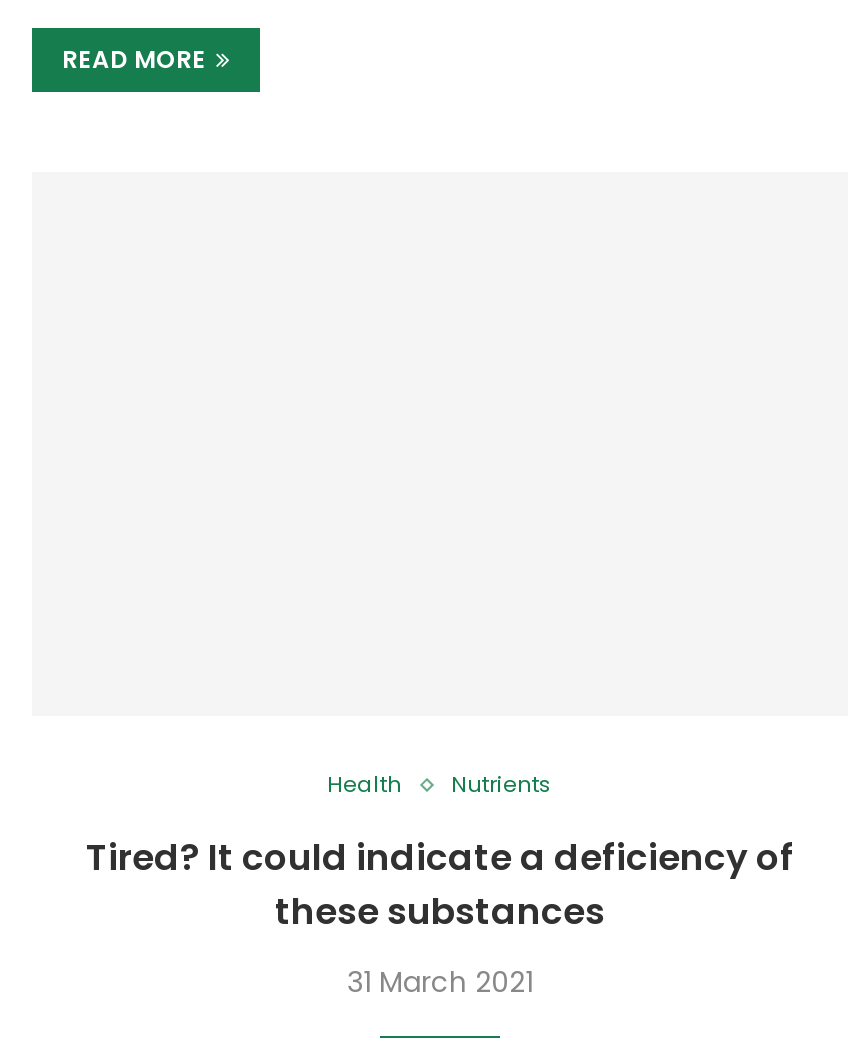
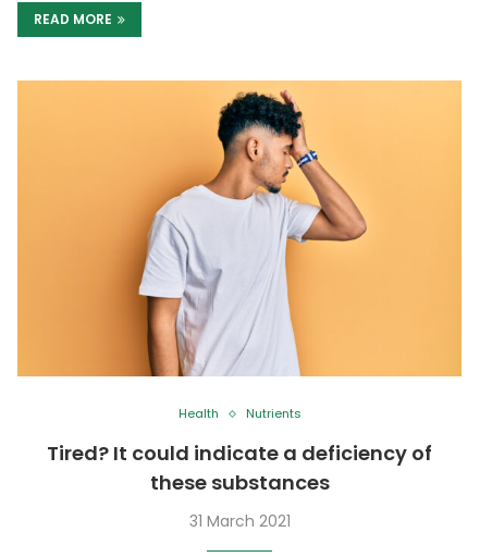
none -> [16,79,463,377] [image]

